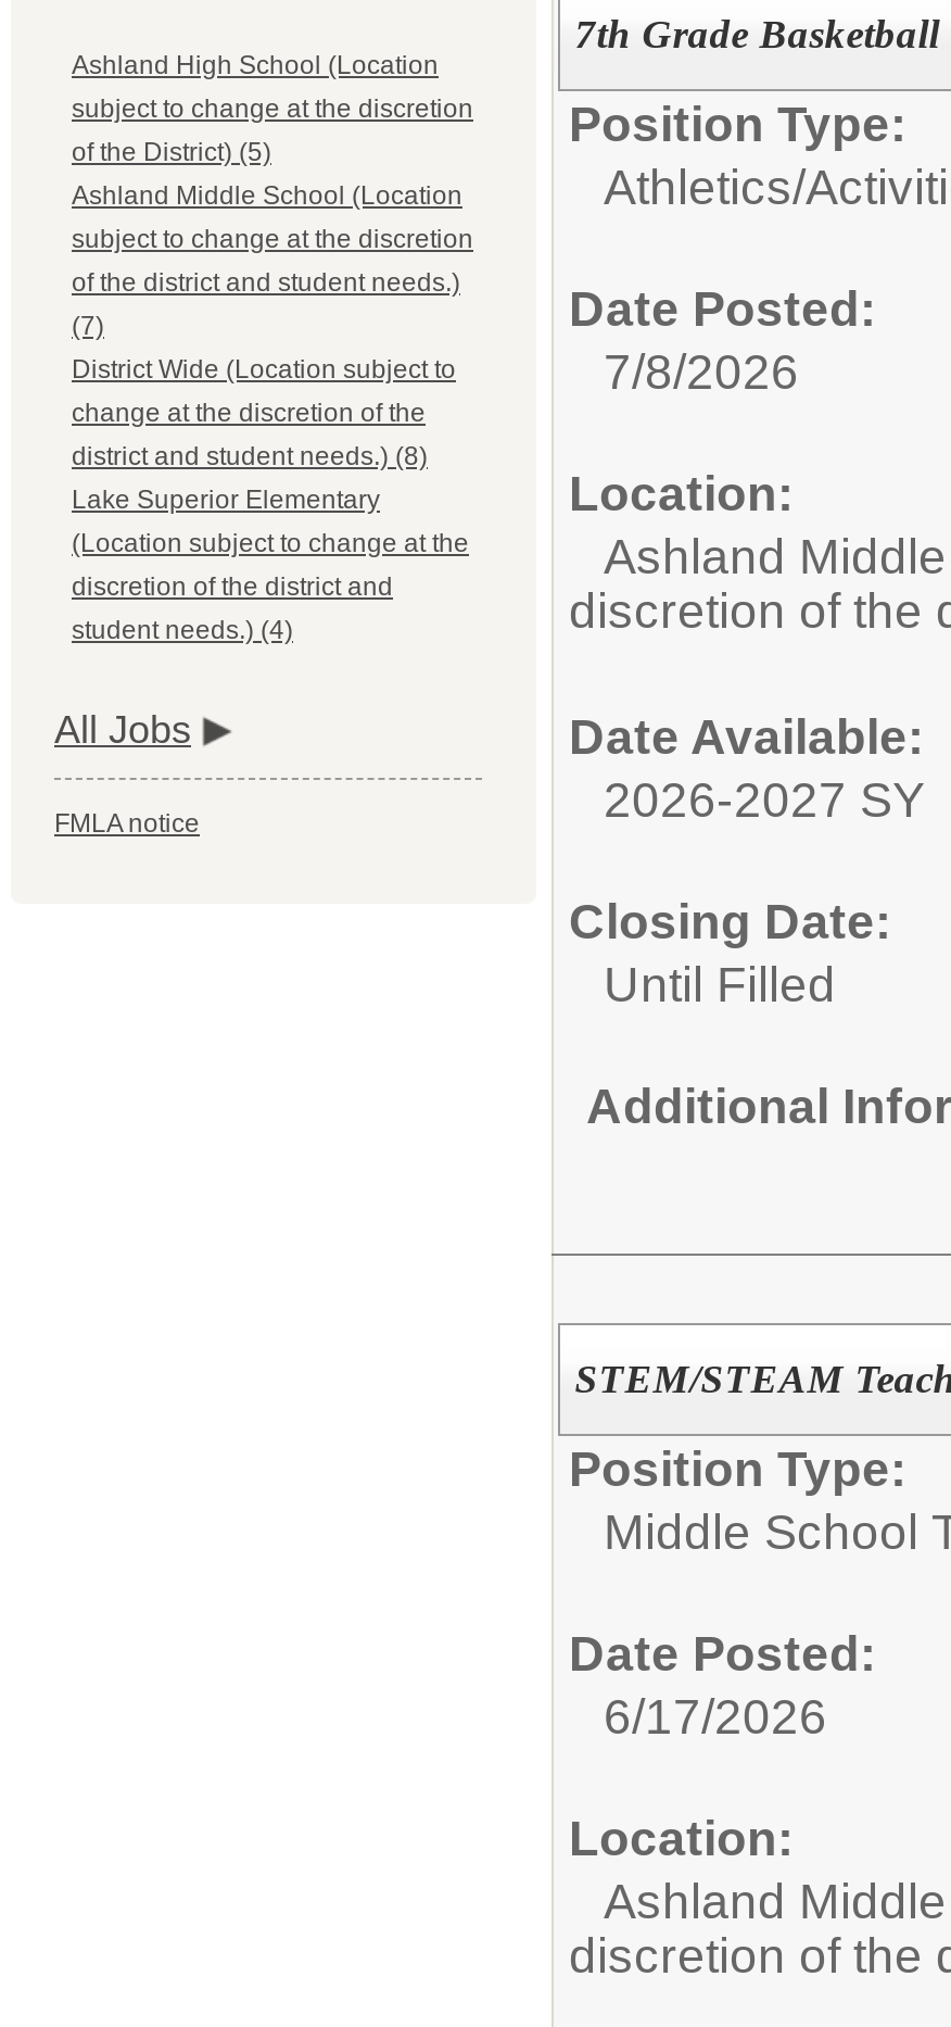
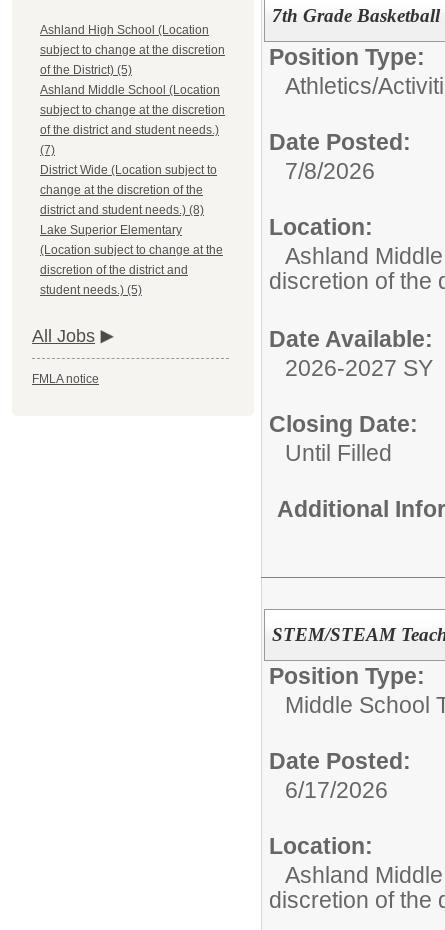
[72,615,293,646] student needs.) (4) -> [40,283,142,297] student needs.) (5)

